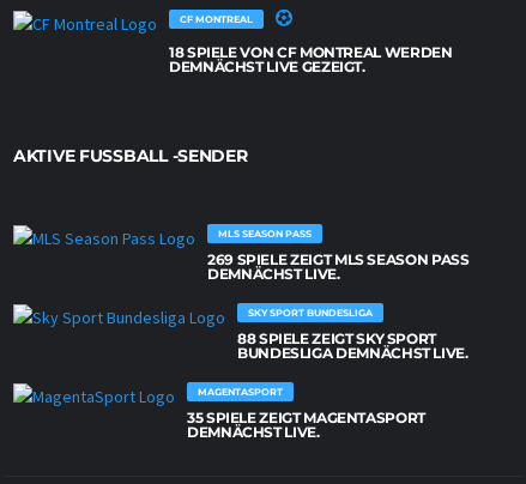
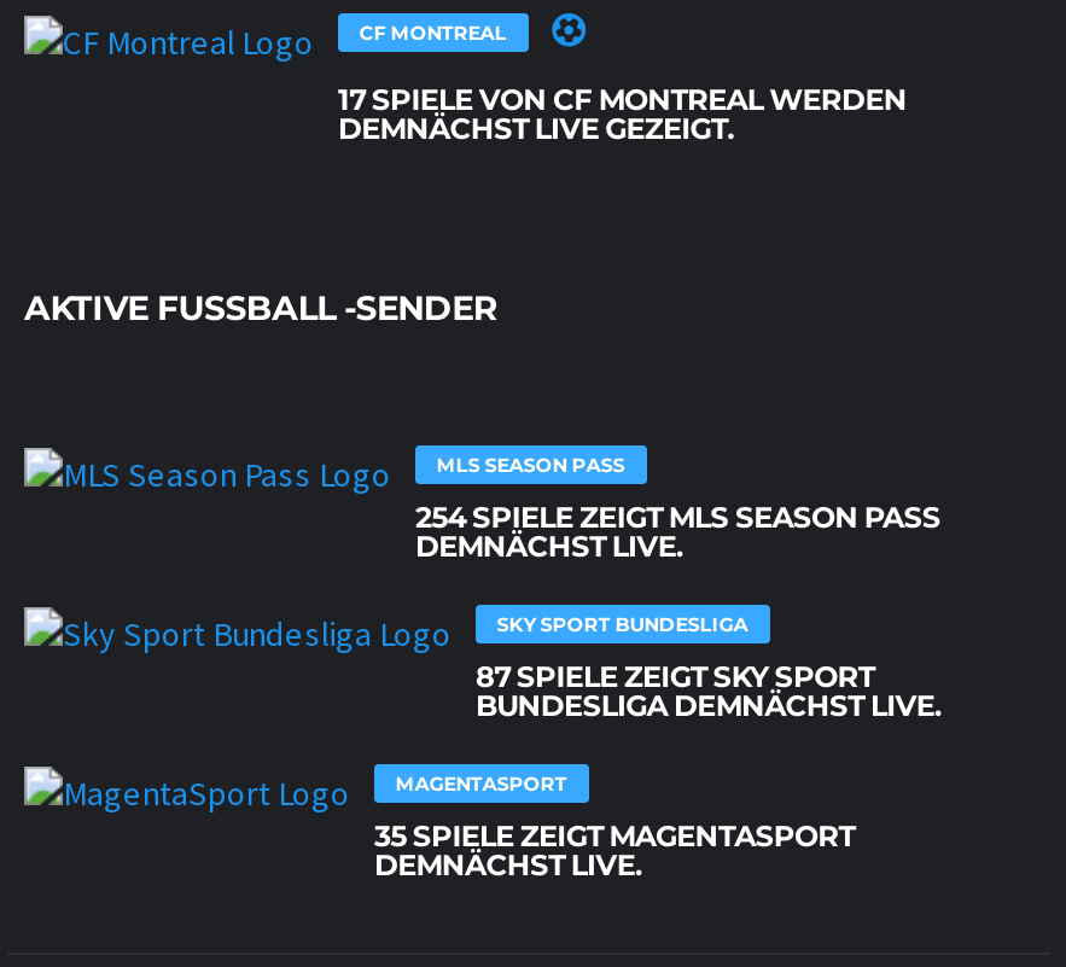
[169,43,452,60] 18 SPIELE VON CF MONTREAL WERDEN -> [338,80,907,116] 17 SPIELE VON CF MONTREAL WERDEN
[207,250,469,268] 269 SPIELE ZEIGT MLS SEASON PASS -> [415,497,940,534] 254 SPIELE ZEIGT MLS SEASON PASS
[237,329,436,347] 88 SPIELE ZEIGT SKY SPORT -> [476,657,874,693] 87 SPIELE ZEIGT SKY SPORT

